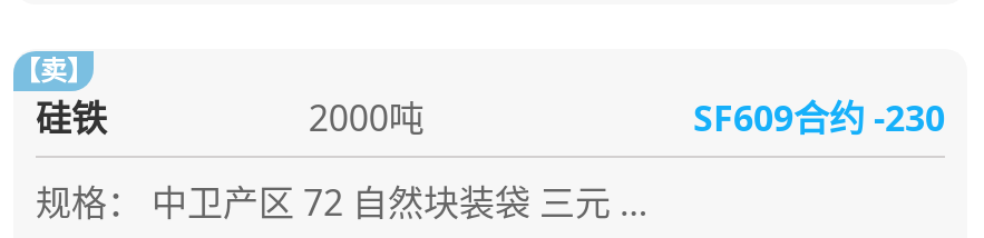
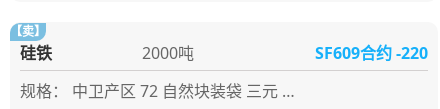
[693,94,945,143] SF609合约 -230 -> [315,42,428,64] SF609合约 -220

